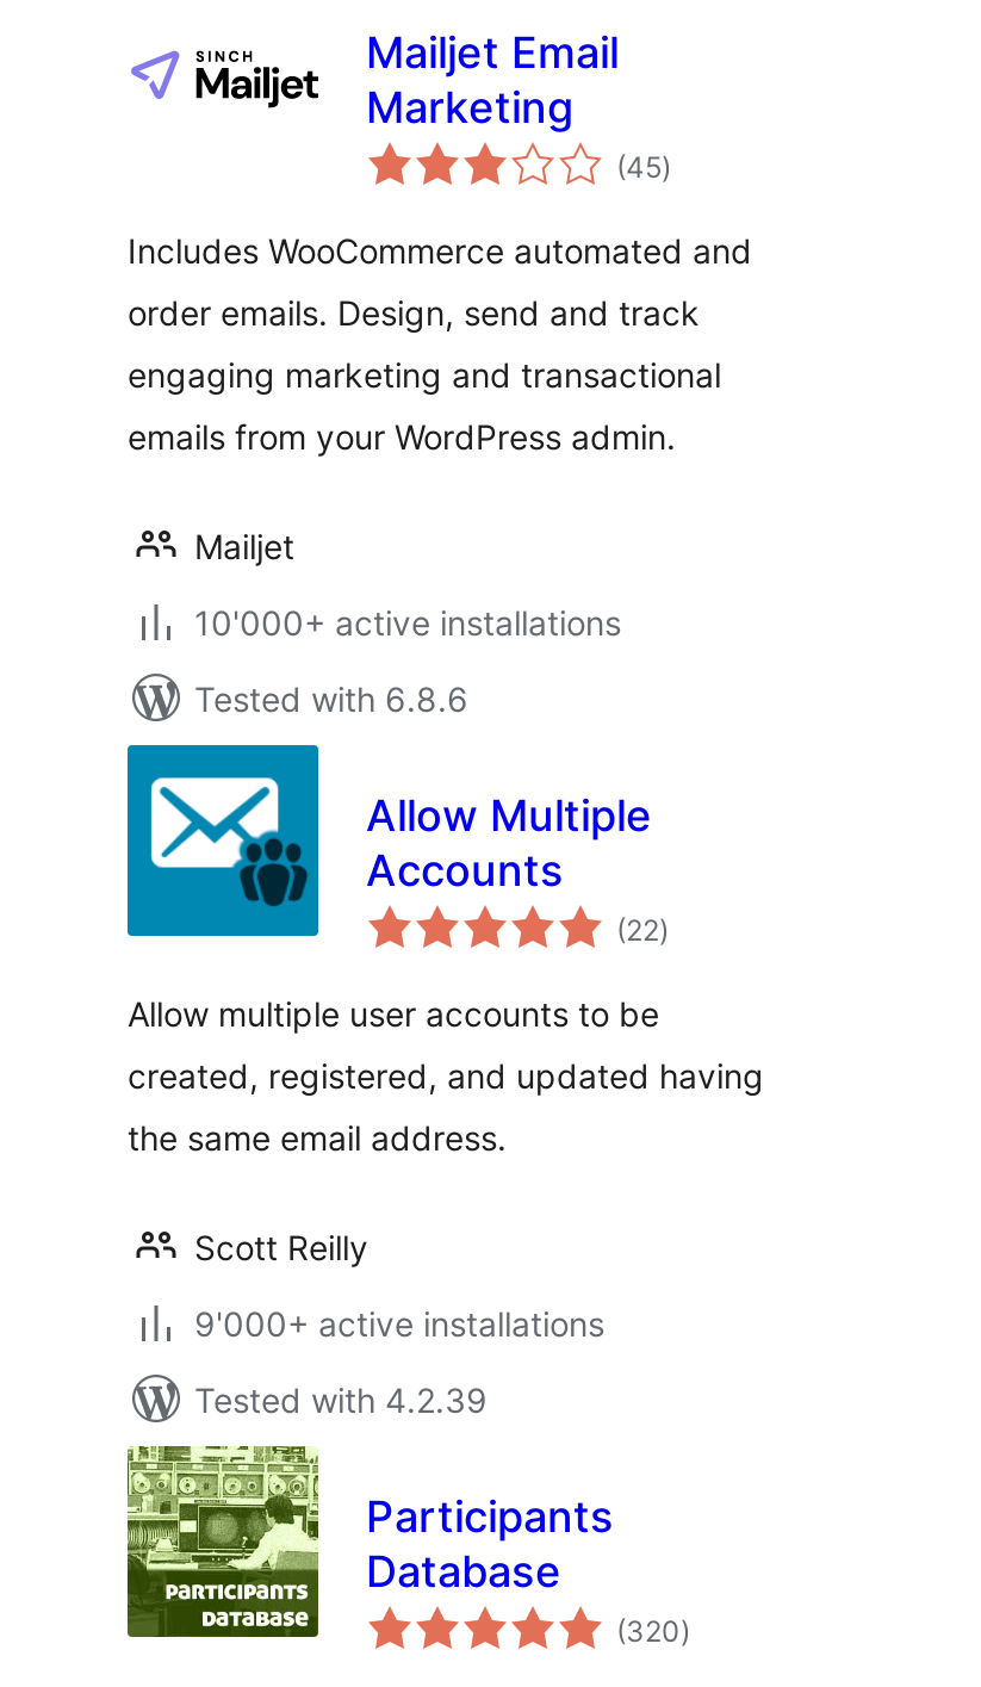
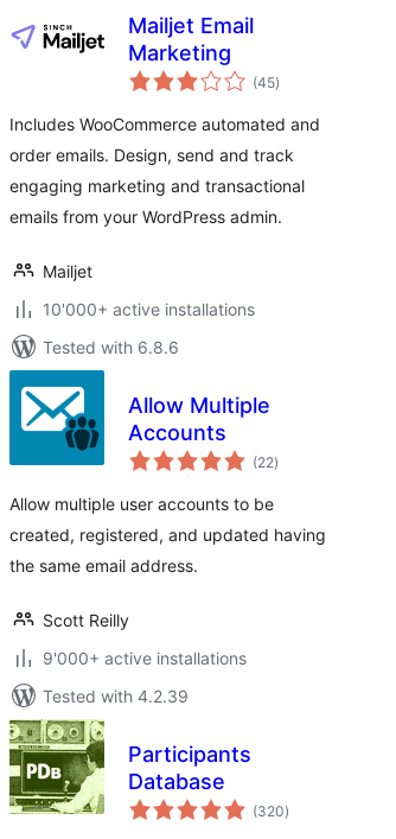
[125,1446,321,1639] [image] -> [9,720,106,815] [image]

